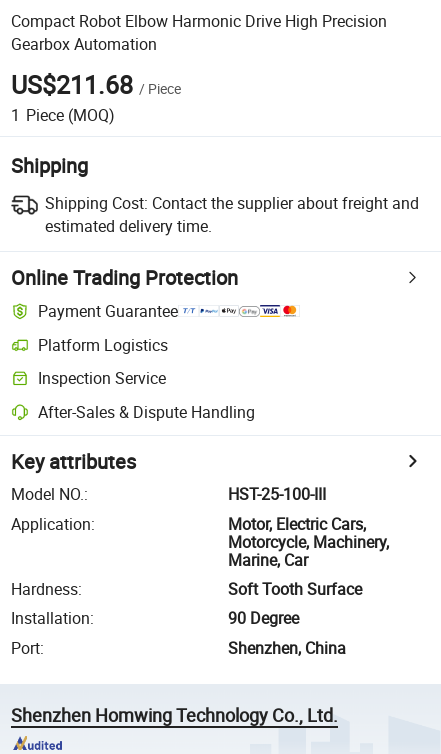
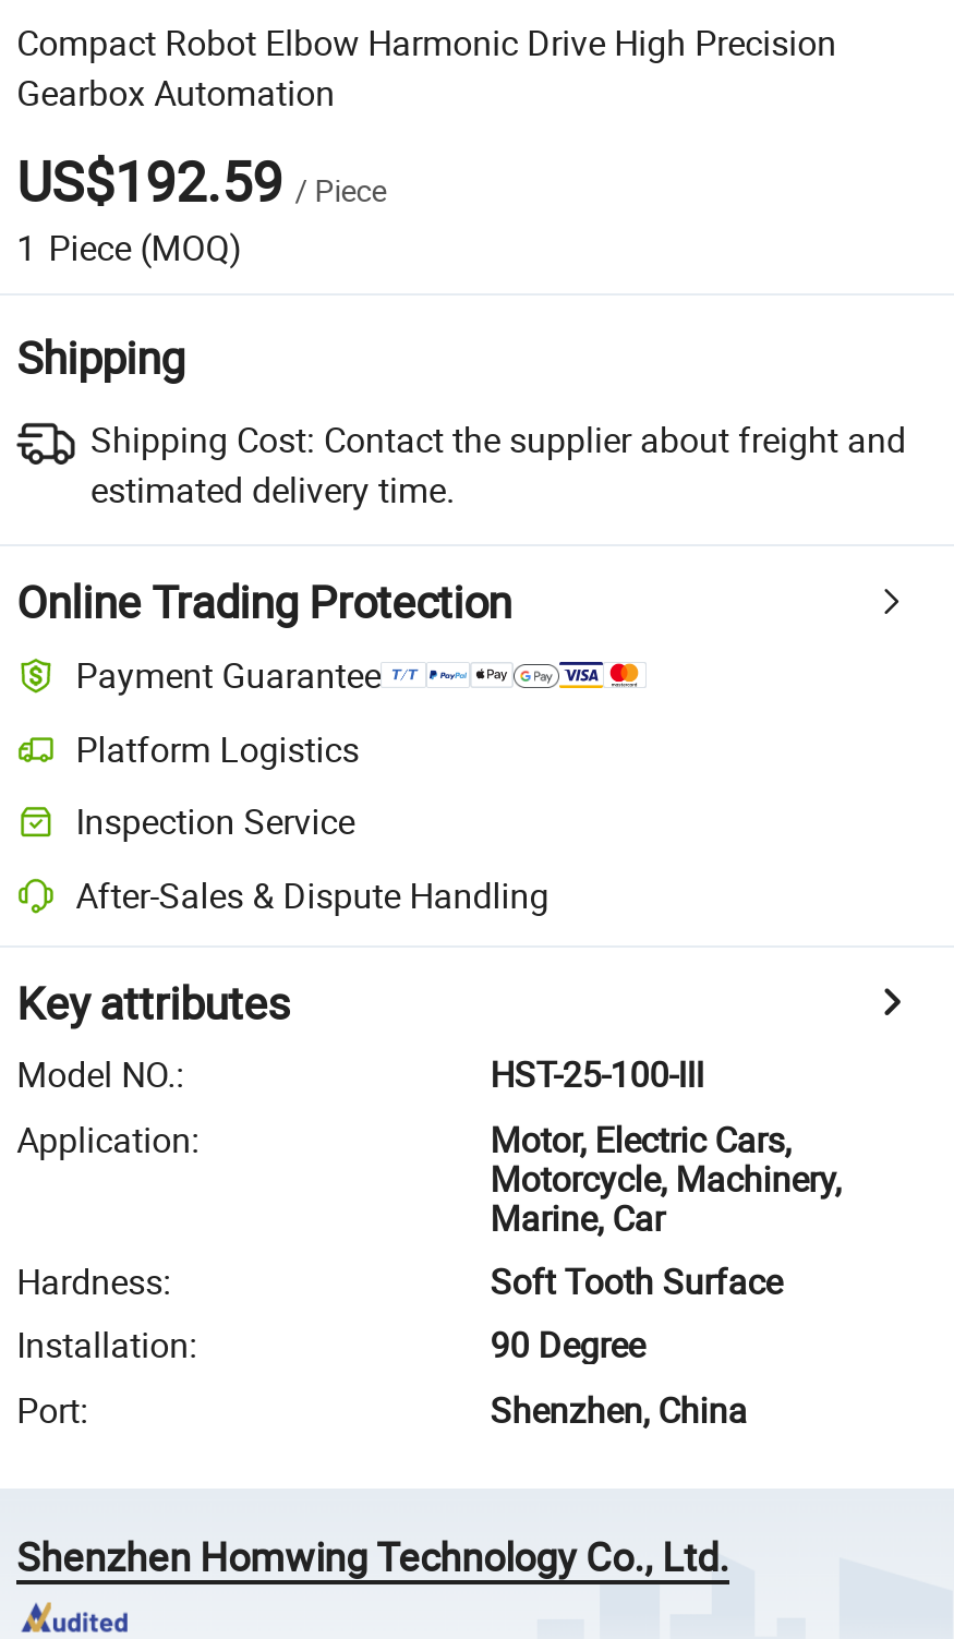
[11,68,181,101] US$211.68 / Piece -> [17,145,386,217] US$192.59 / Piece

